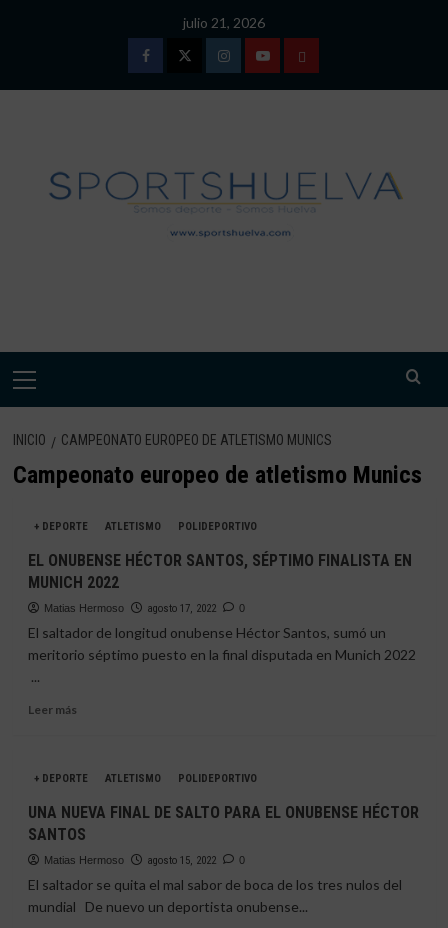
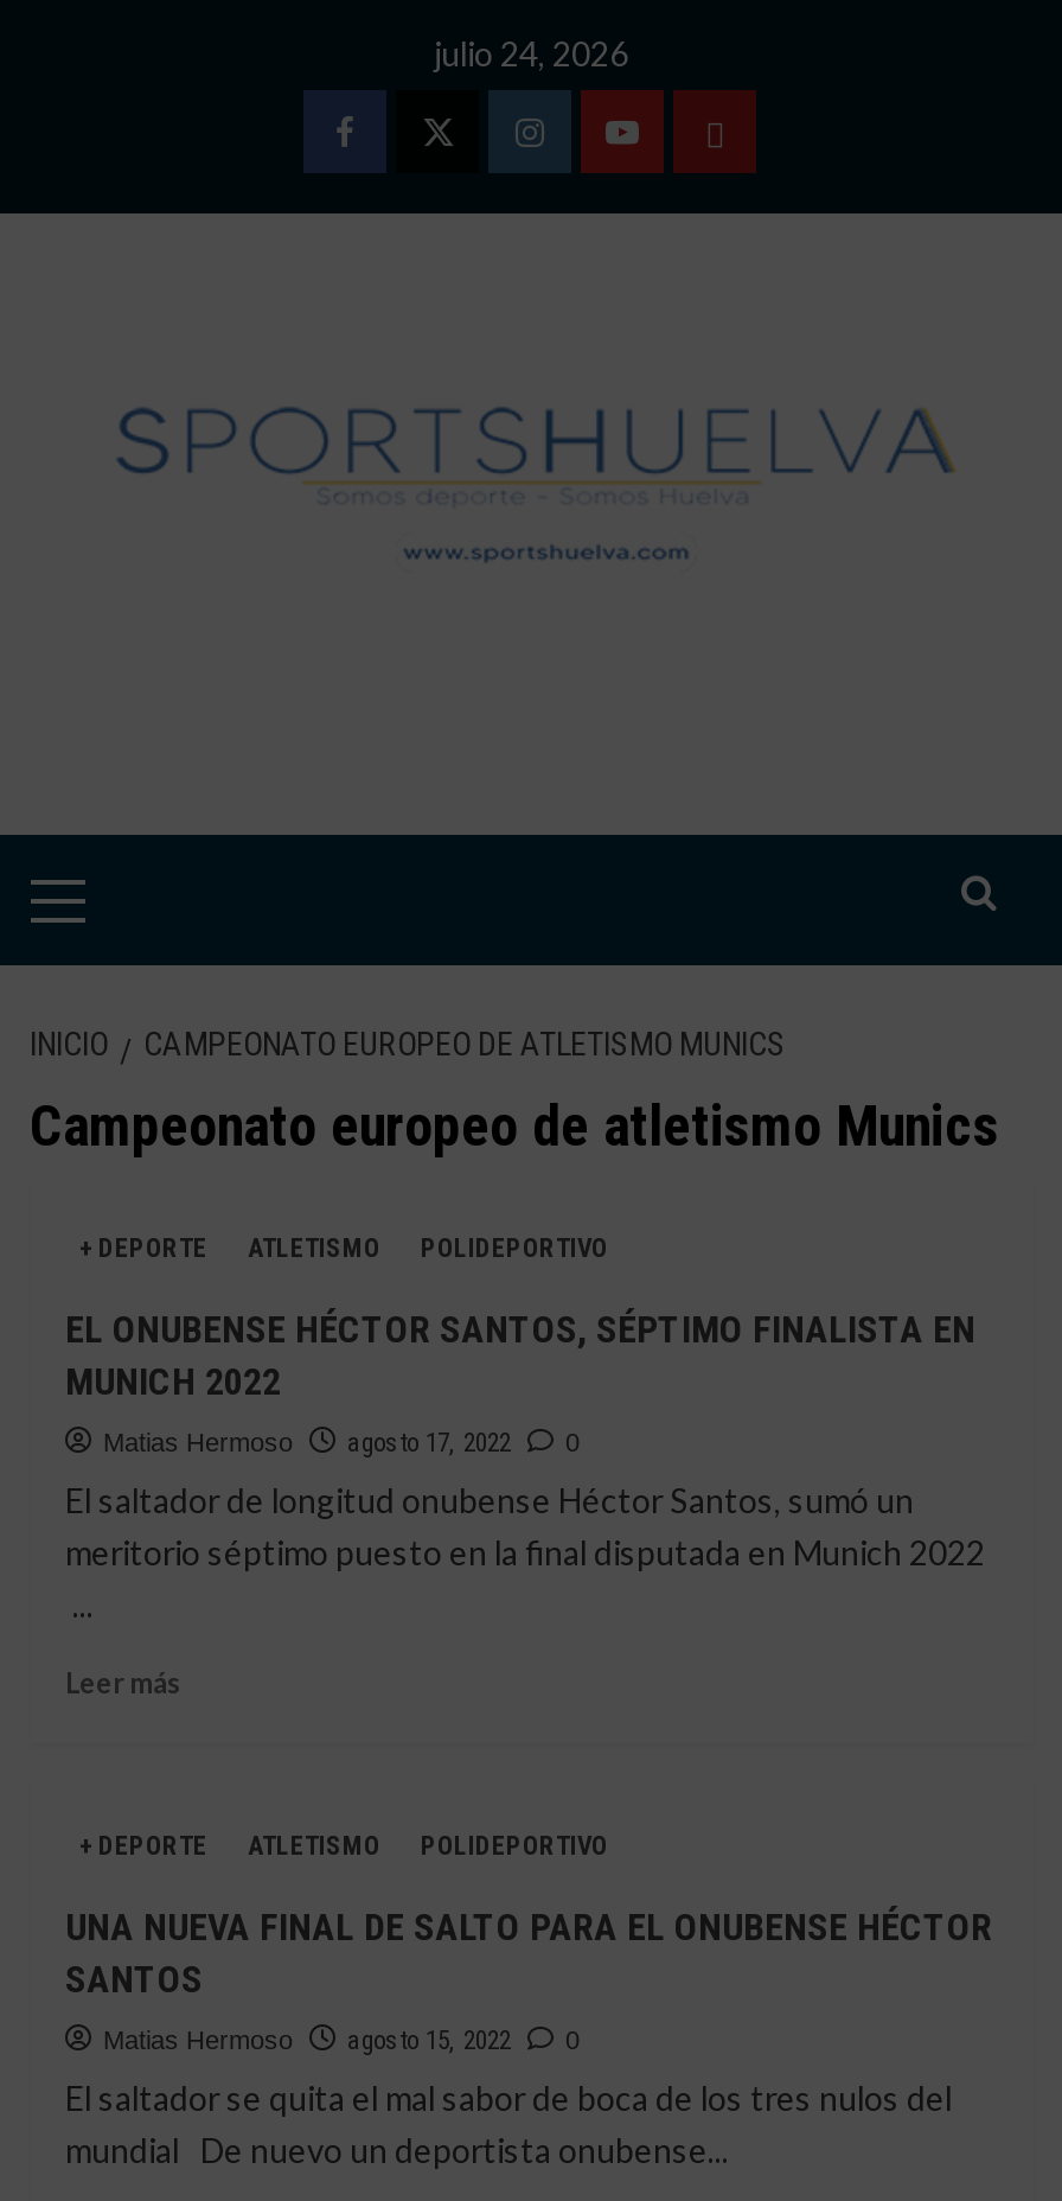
[183,14,265,31] julio 21, 2026 -> [434,33,628,74] julio 24, 2026

